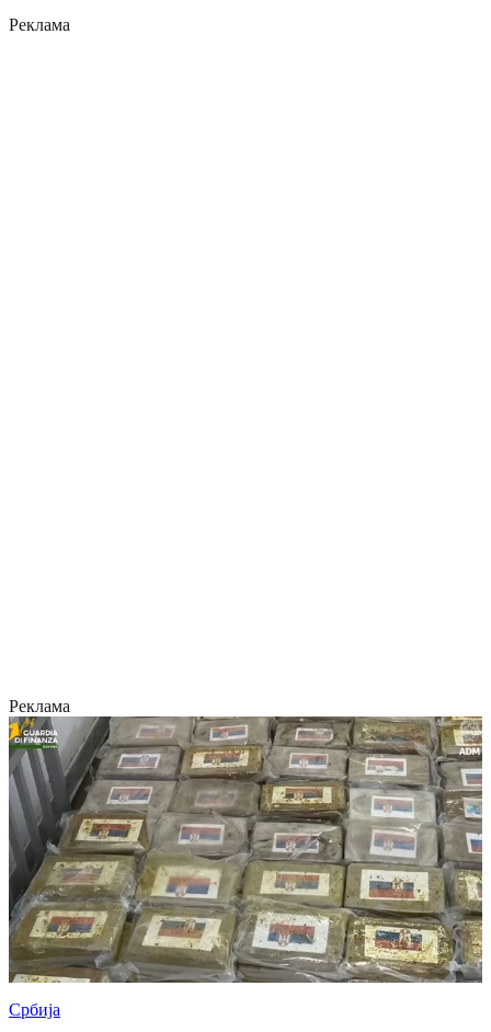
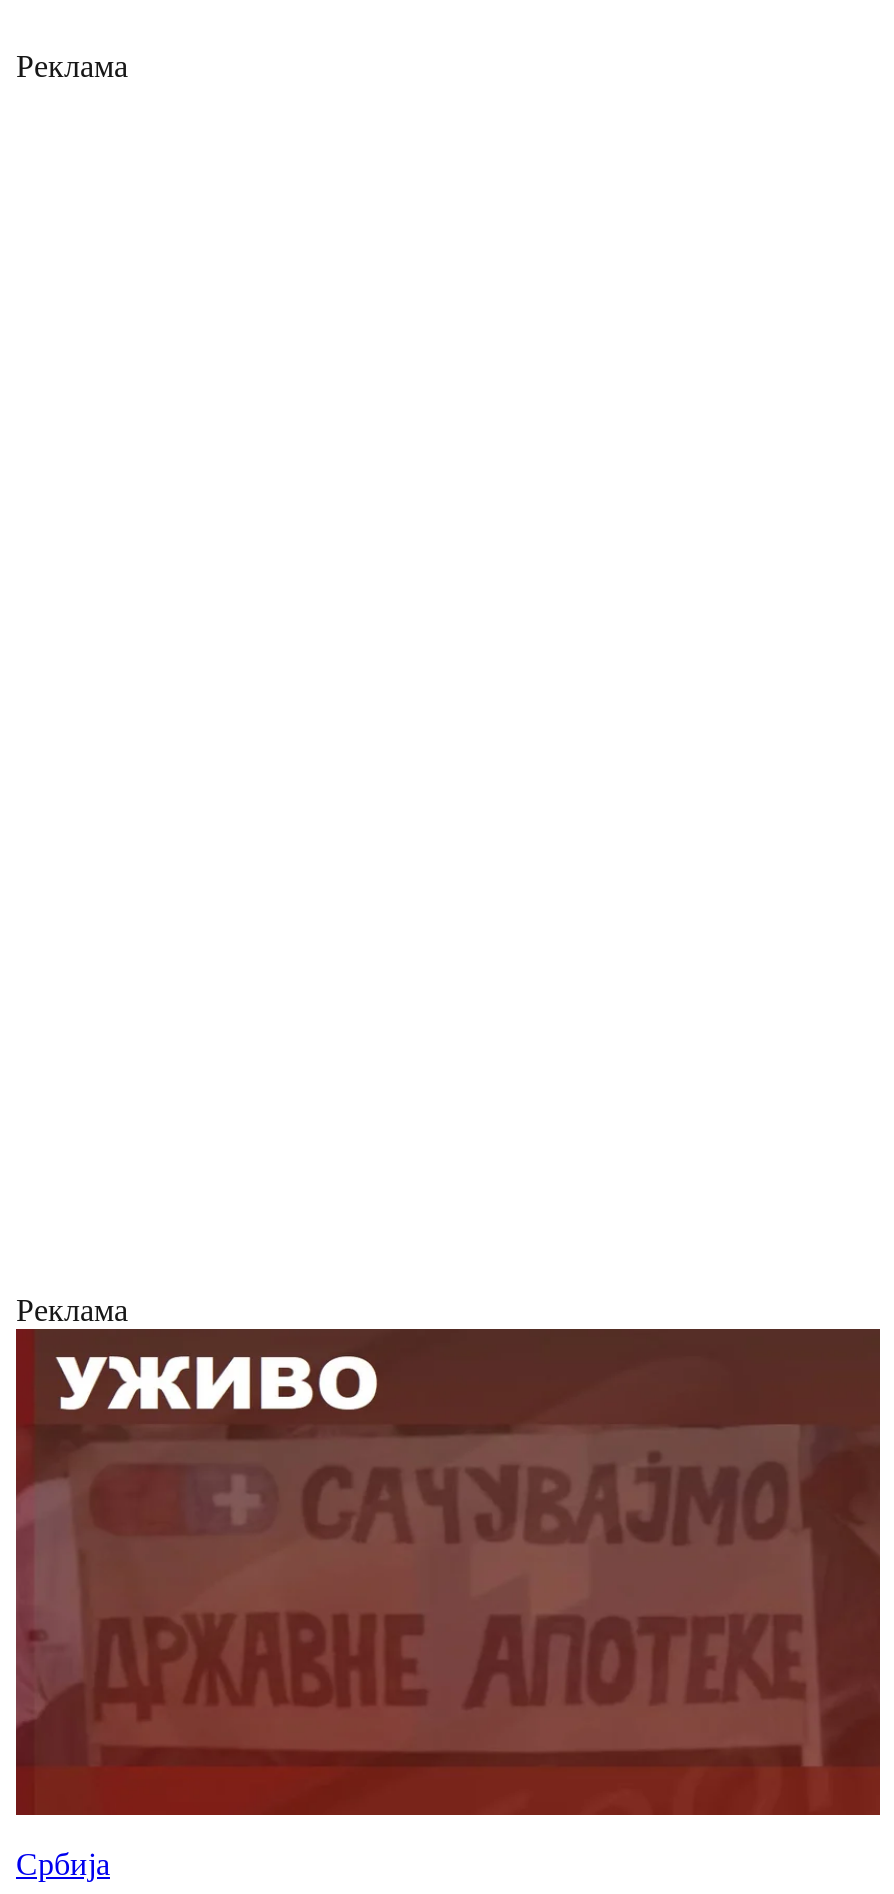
[8,715,483,984] [image] -> [14,1327,882,1817] [image]

